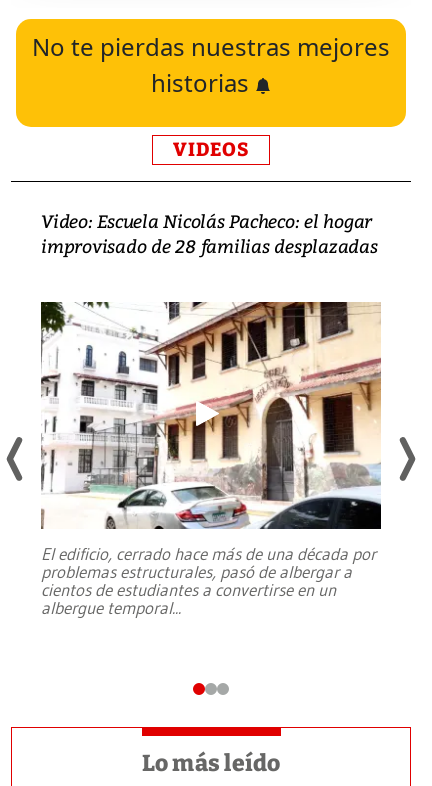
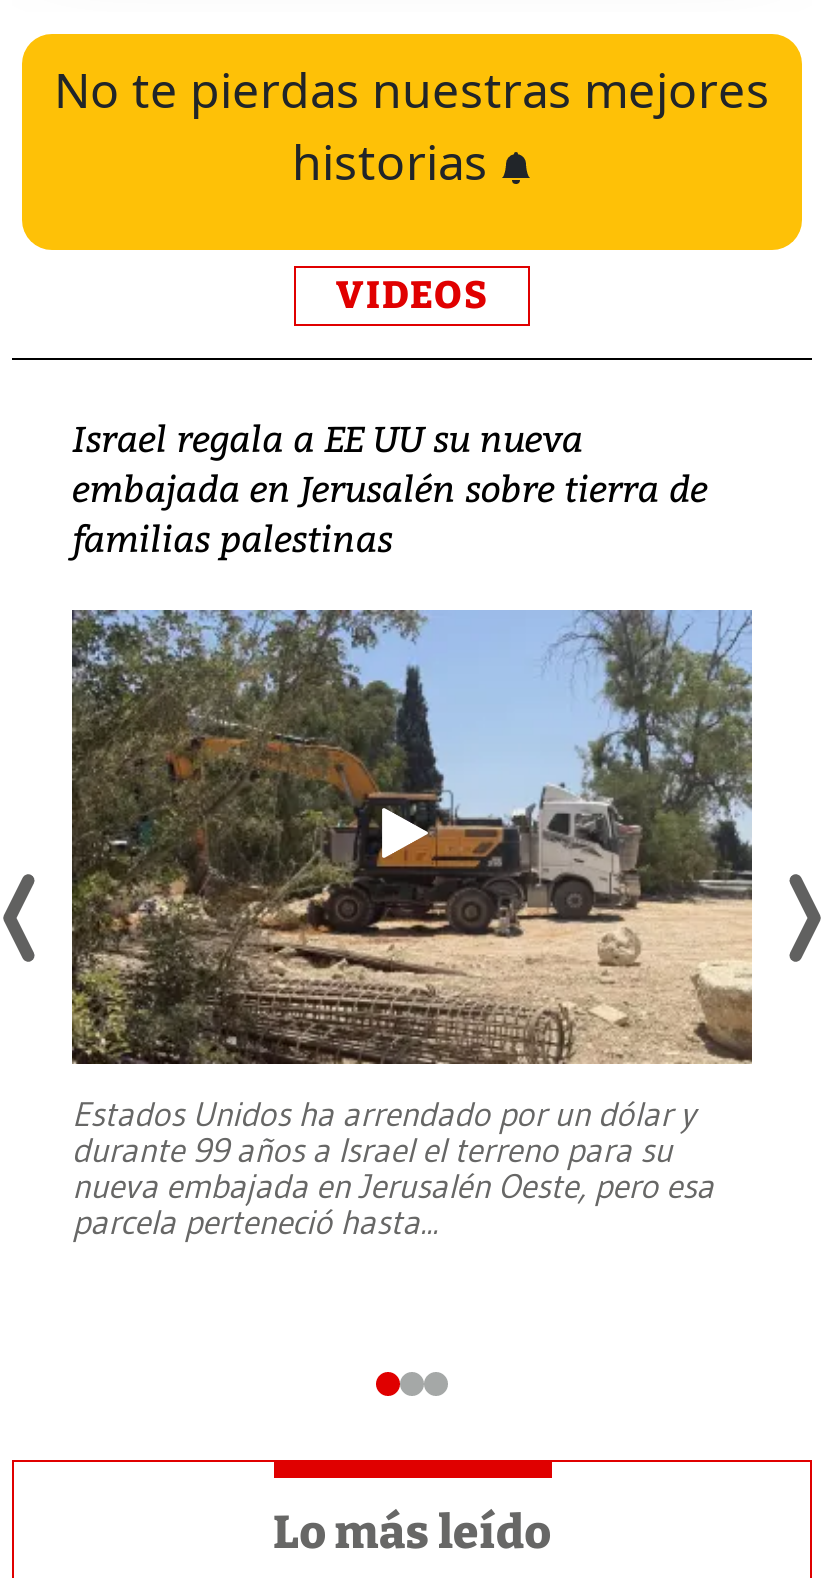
[41,208,377,258] Video: Escuela Nicolás Pacheco: el hogar | improvisado de 28 familias desplazadas -> [72,413,708,563] Israel regala a EE UU su nueva | embajada en Jerusalén sobre tierra de | familias palestinas
[41,301,382,618] [image] | El edificio, cerrado hace más de una década por | problemas estructurales, pasó de albergar a | cientos de estudiantes a convertirse en un | albergue temporal... -> [70,608,754,1242] [image] | Estados Unidos ha arrendado por un dólar y | durante 99 años a Israel el terreno para su | nueva embajada en Jerusalén Oeste, pero esa | parcela perteneció hasta...

